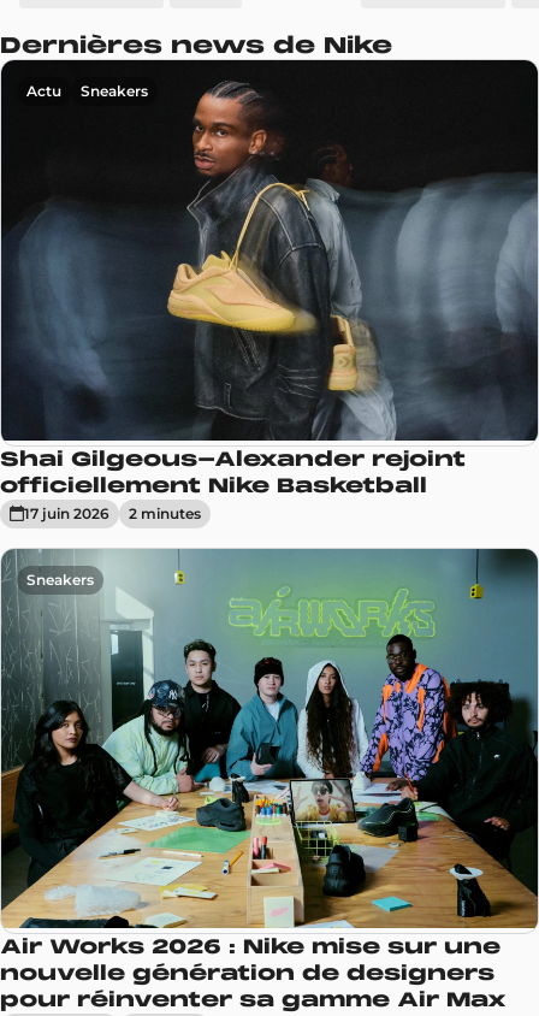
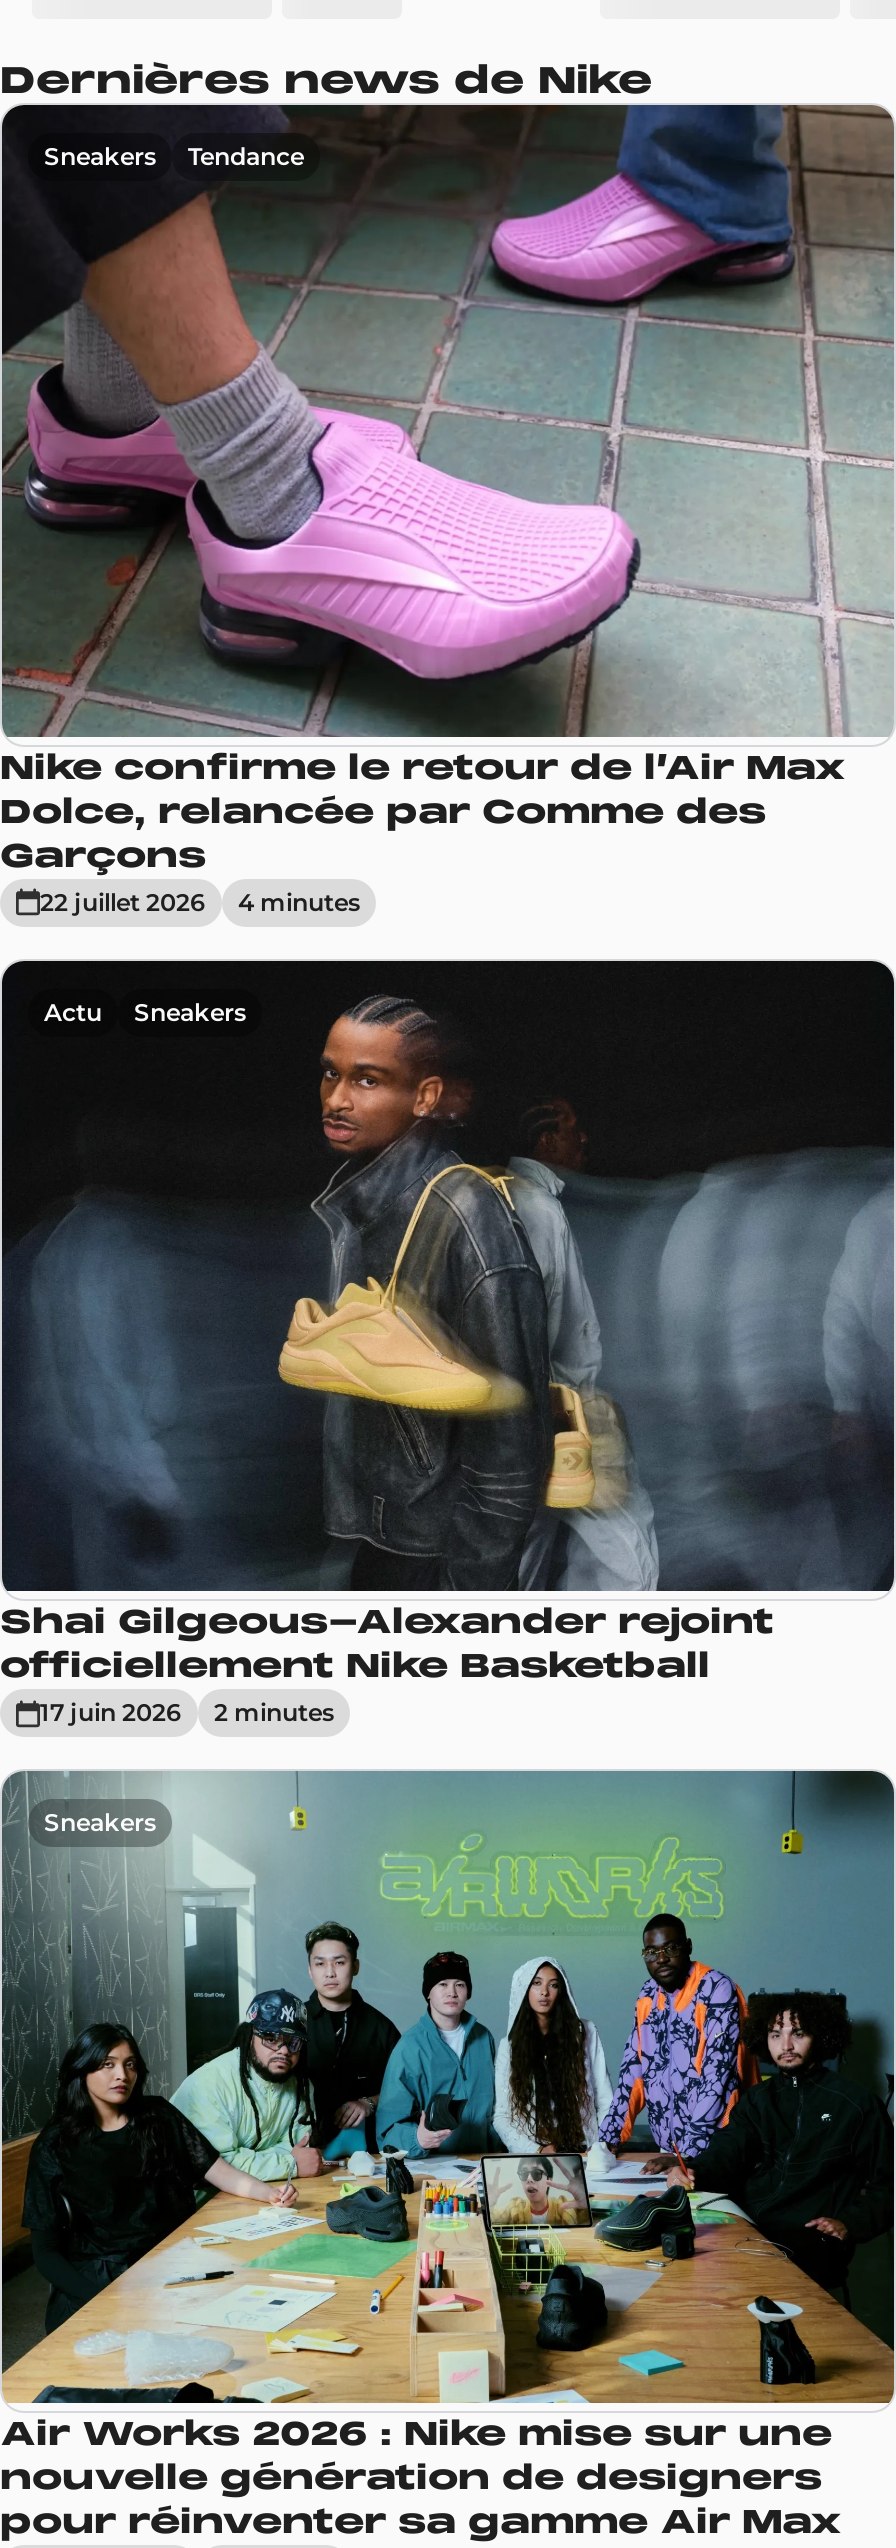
none -> [0,746,846,916] Nike confirme le retour de l’Air Max | Dolce, relancée par Comme des | Garçons | 22 juillet 2026 | 4 minutes
none -> [6,103,890,735] [image] | Sneakers | Tendance

